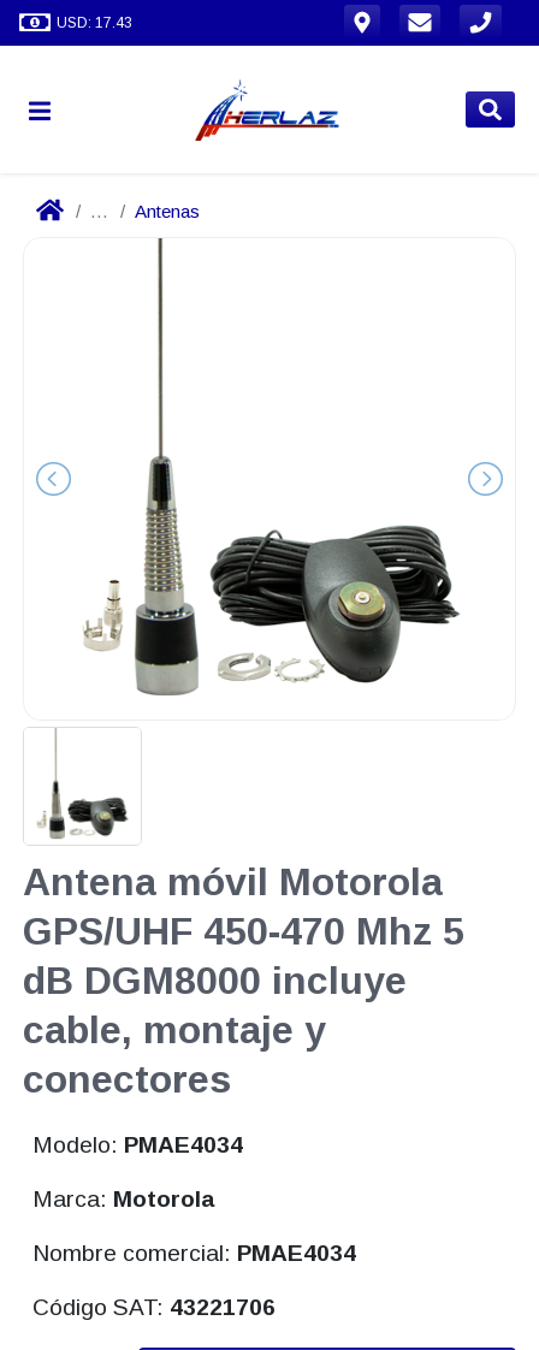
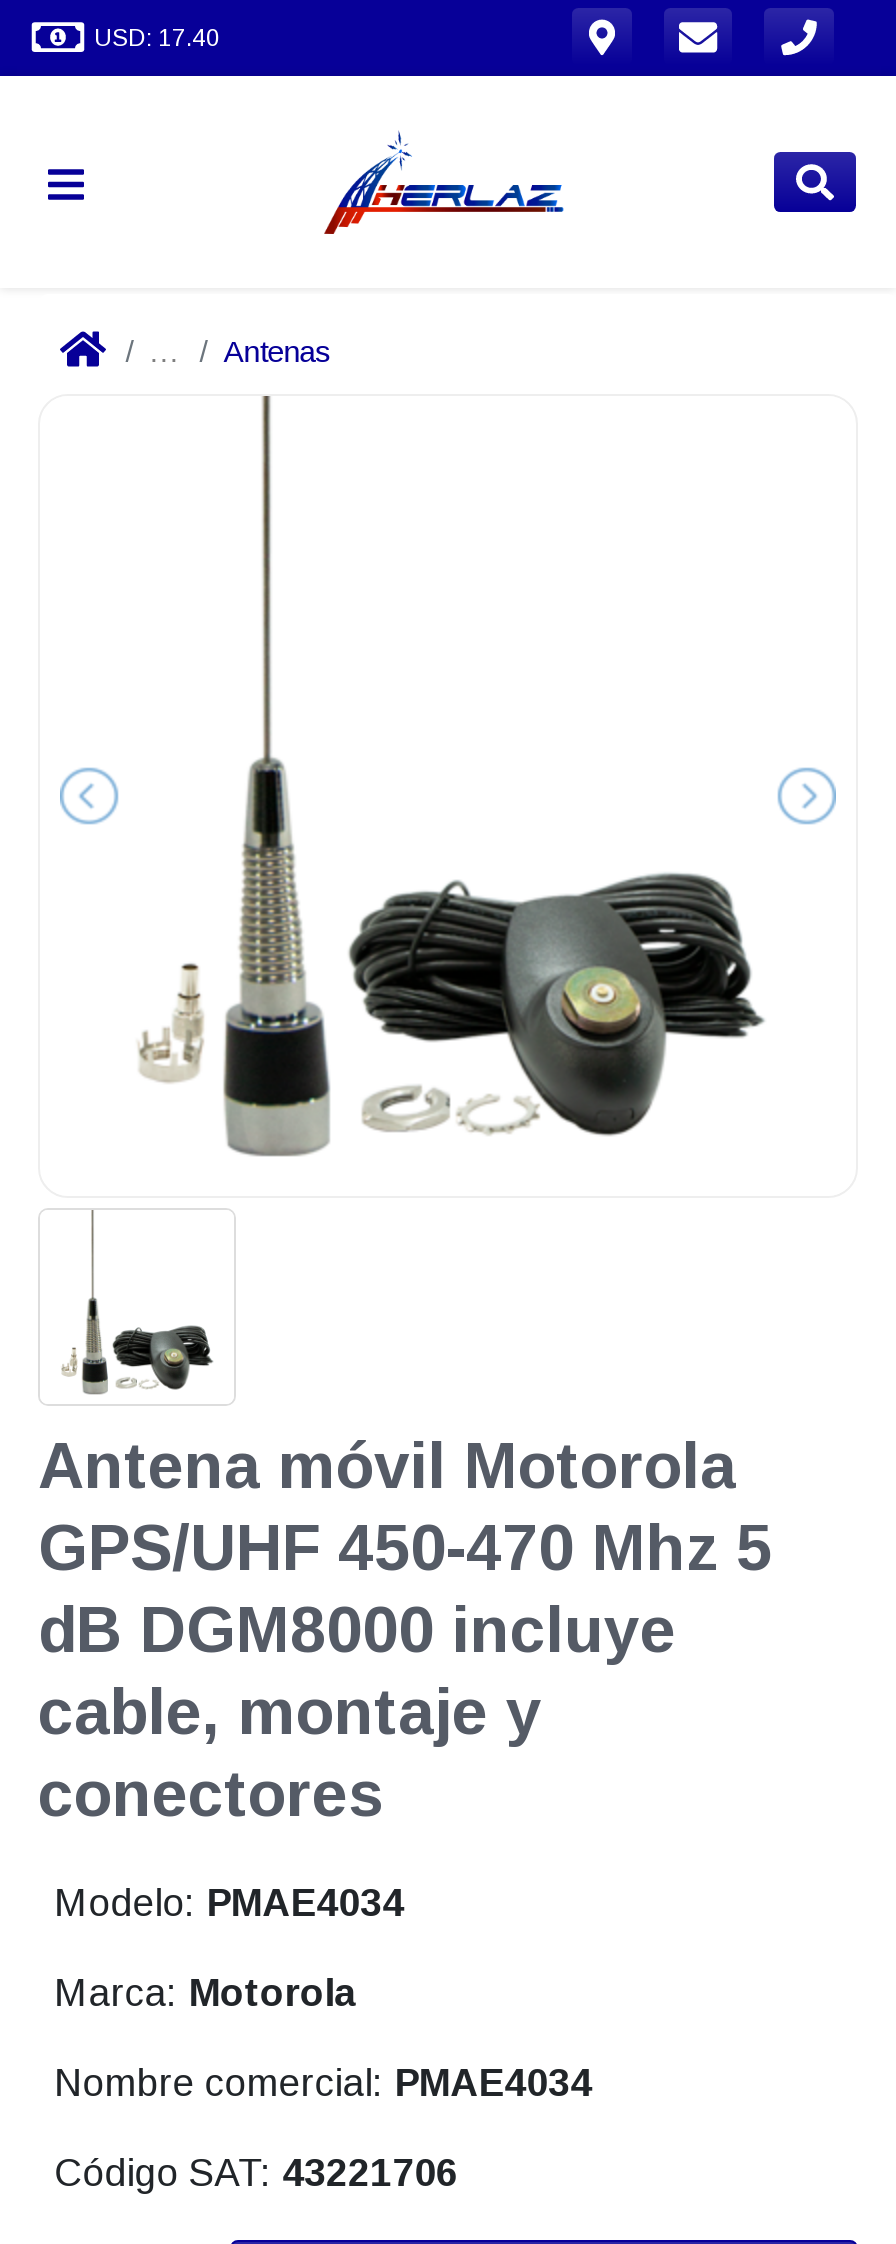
[57,14,132,31] USD: 17.43 -> [94,23,220,51] USD: 17.40

